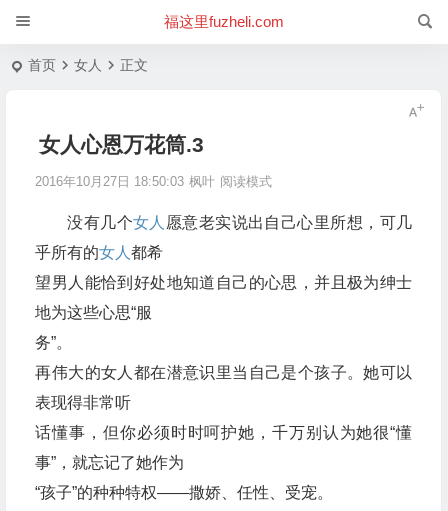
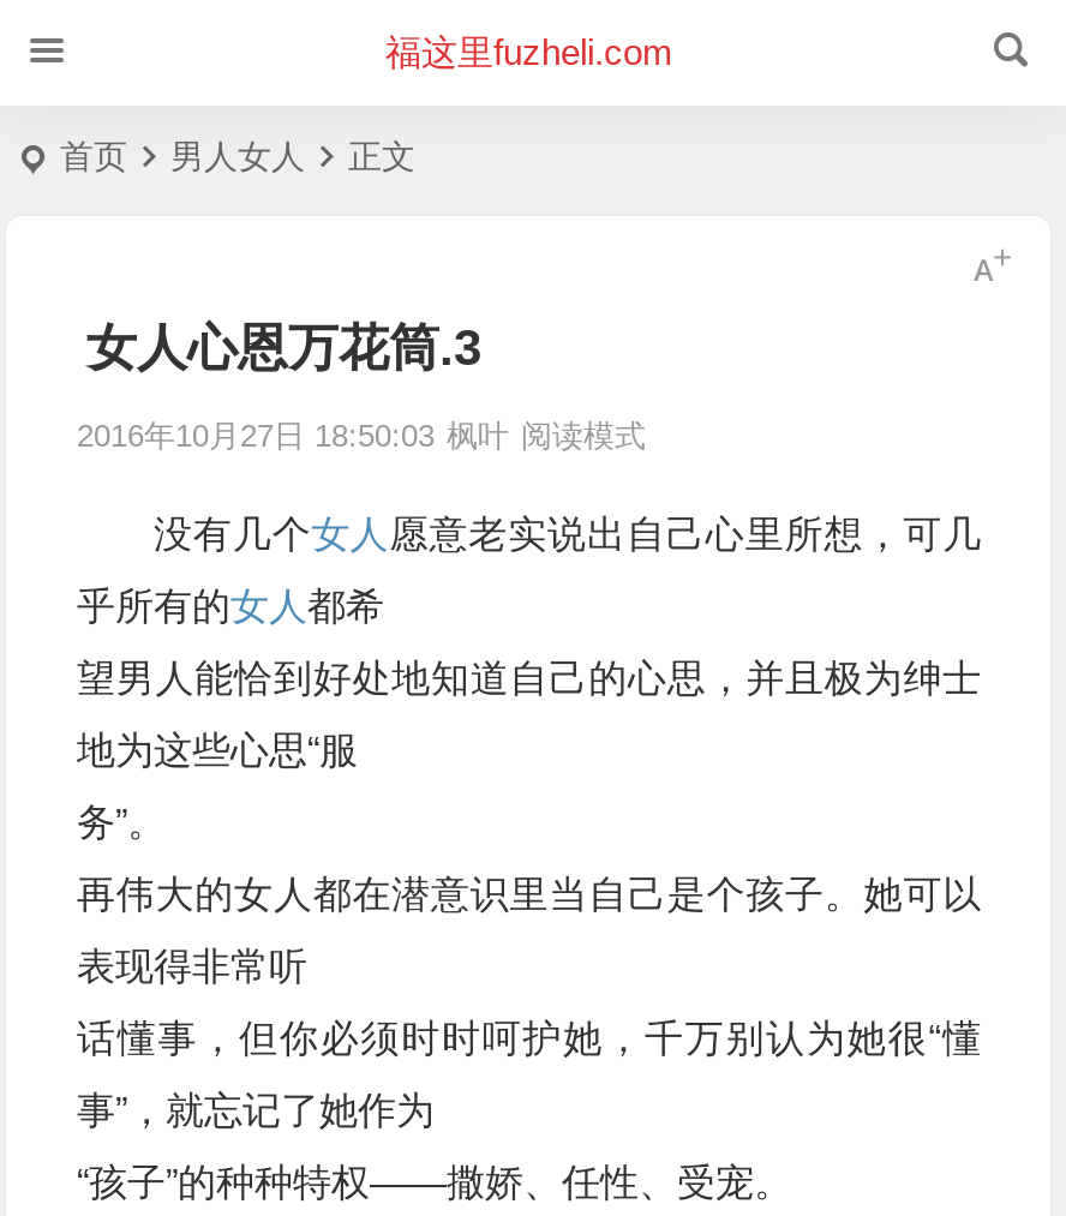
[74,57,102,73] 女人 -> [170,137,305,175] 男人女人

